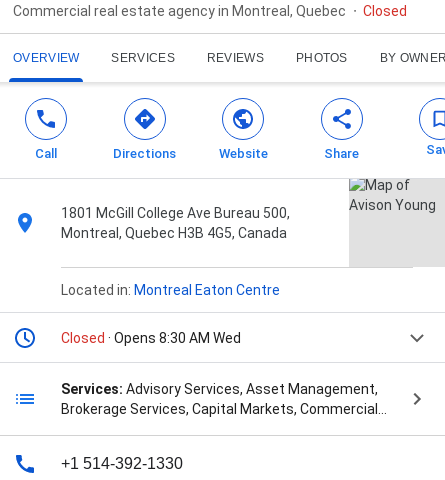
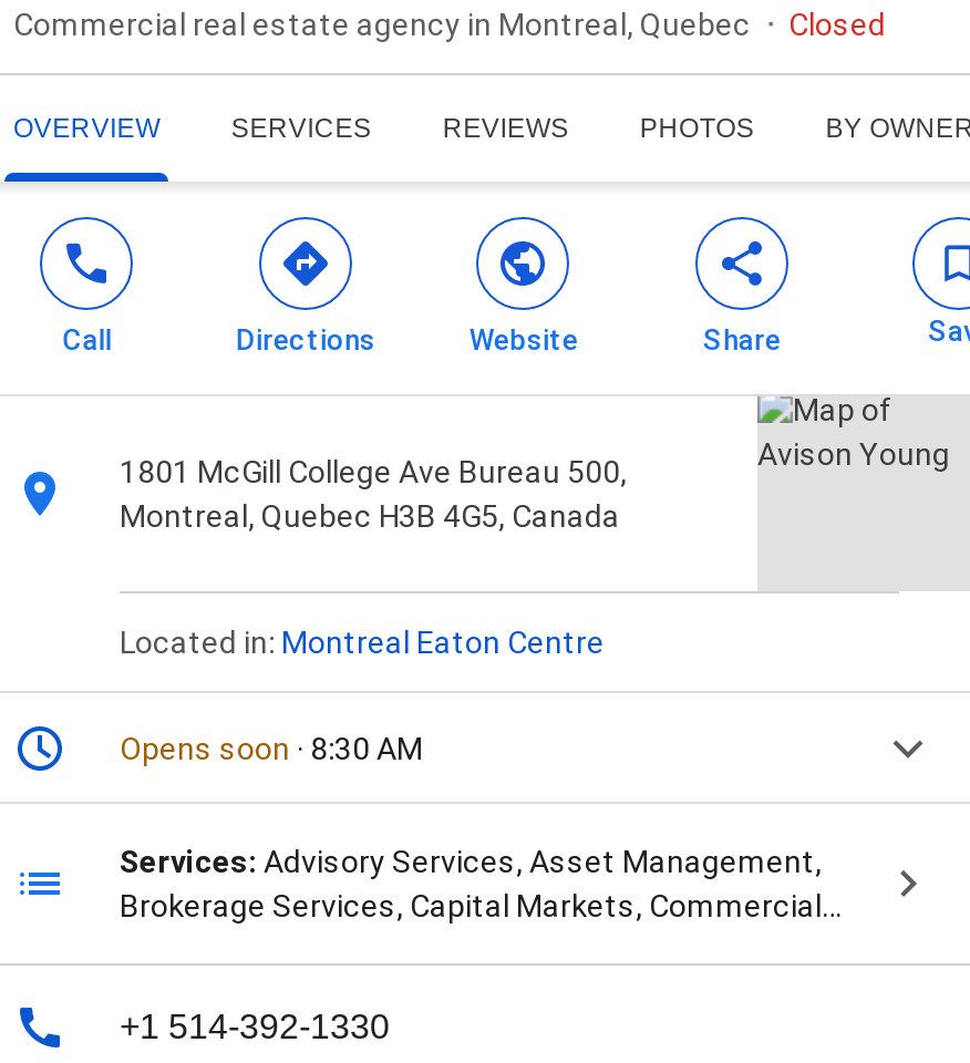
[61,330,241,346] Closed · Opens 8:30 AM Wed -> [120,731,423,767] Opens soon · 8:30 AM

